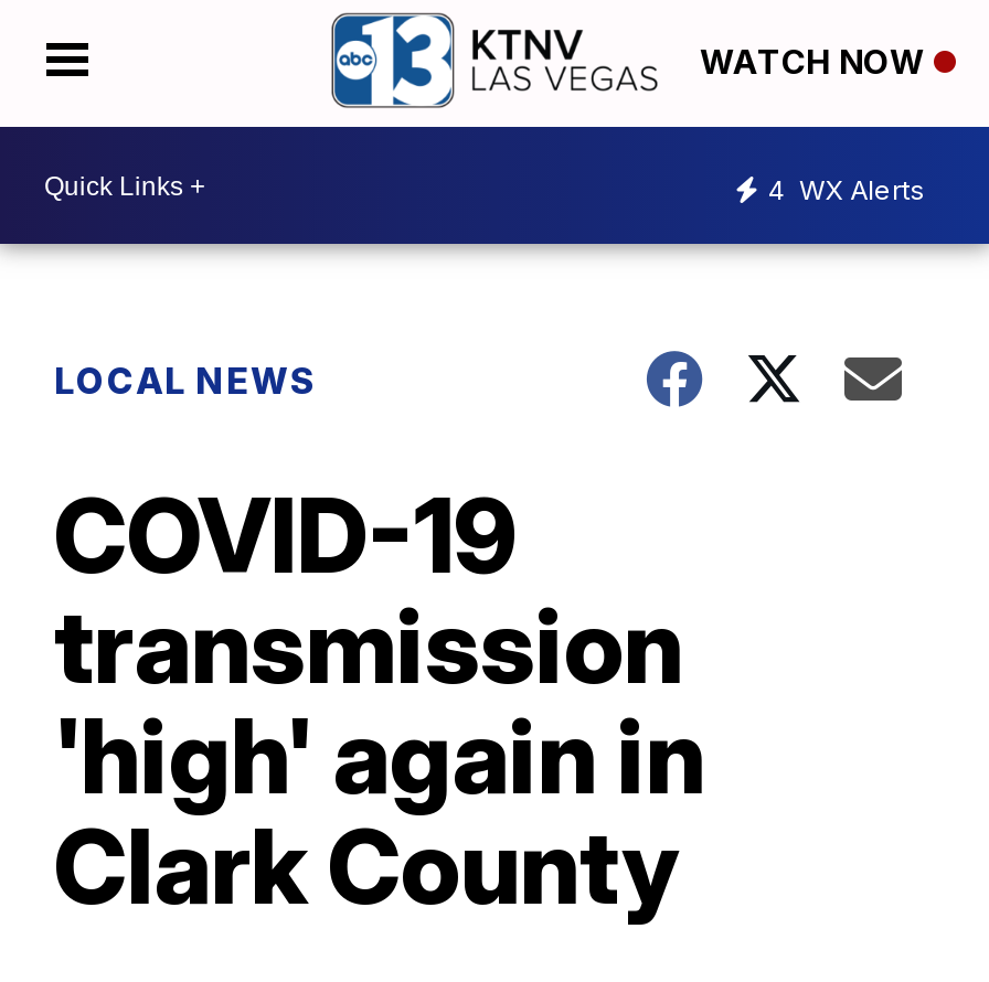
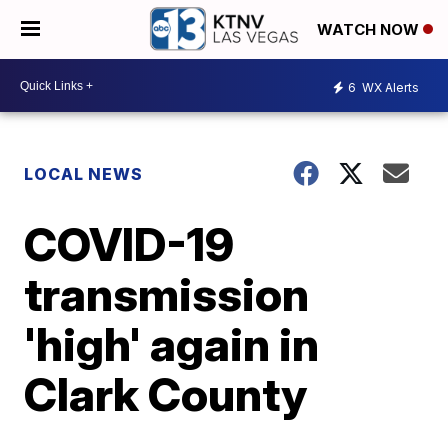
[768,172,925,205] 4 WX Alerts -> [348,79,419,94] 6 WX Alerts

